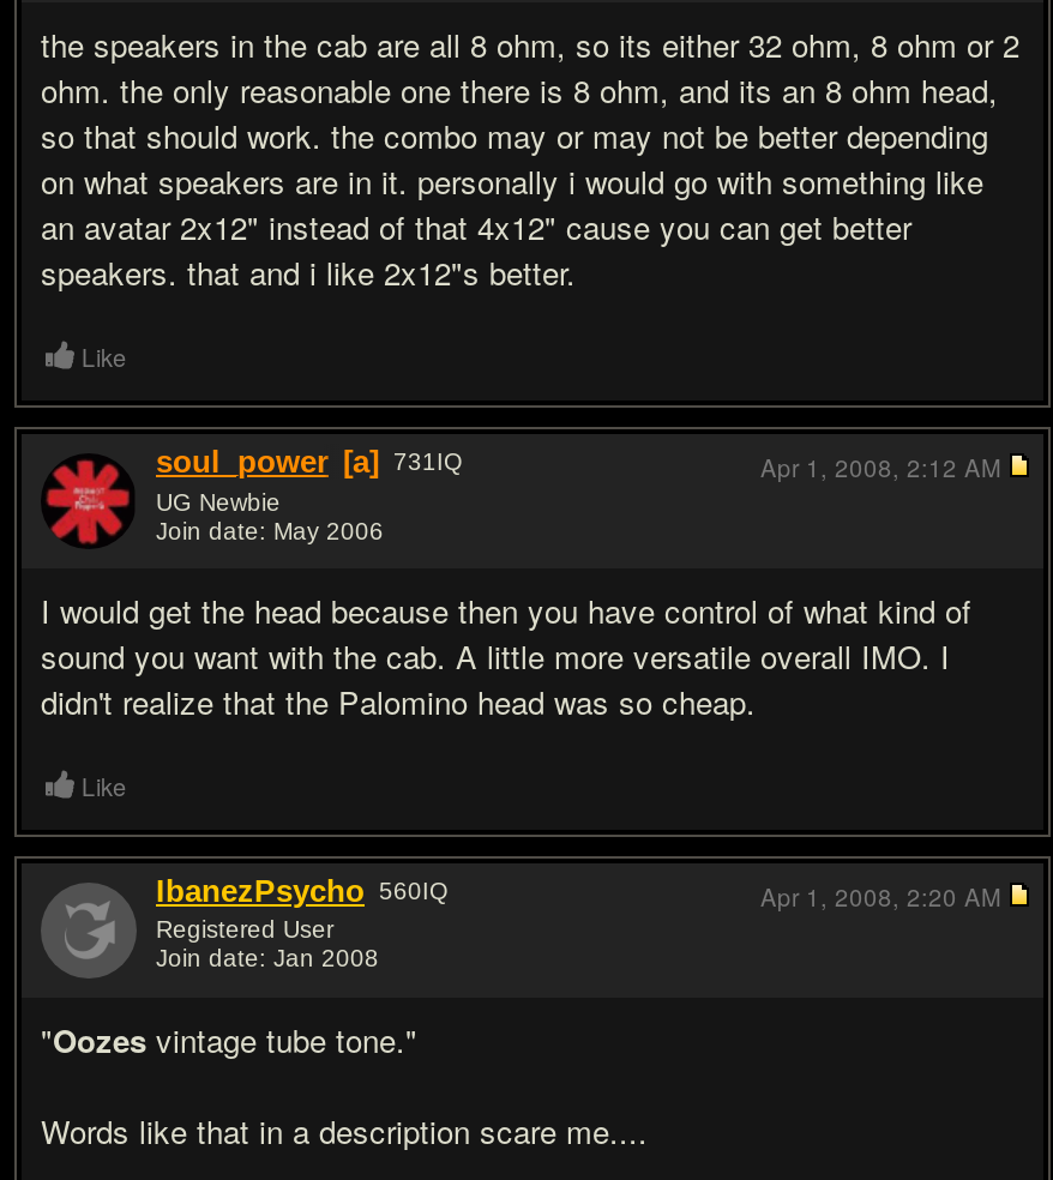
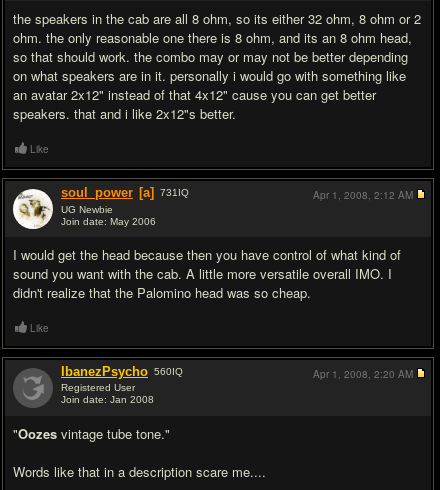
[38,451,137,552] [image] -> [12,188,54,230] [image]

